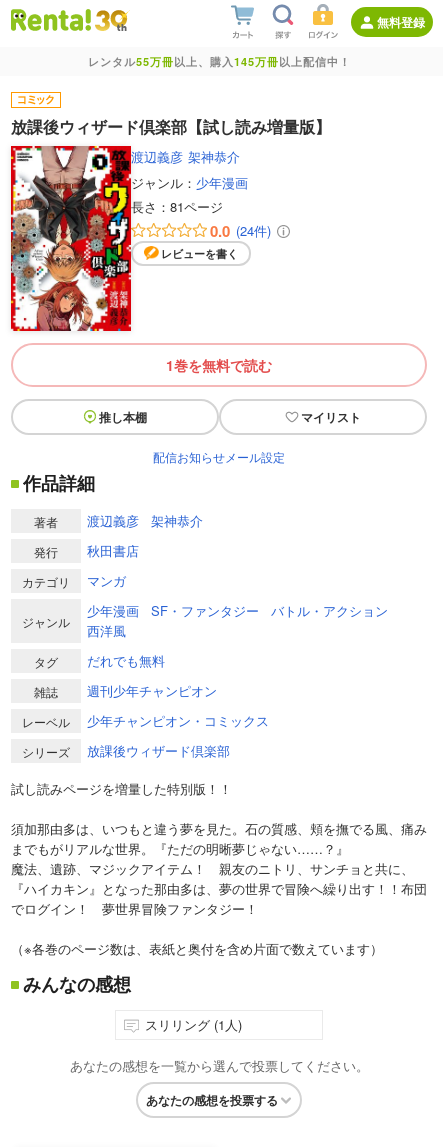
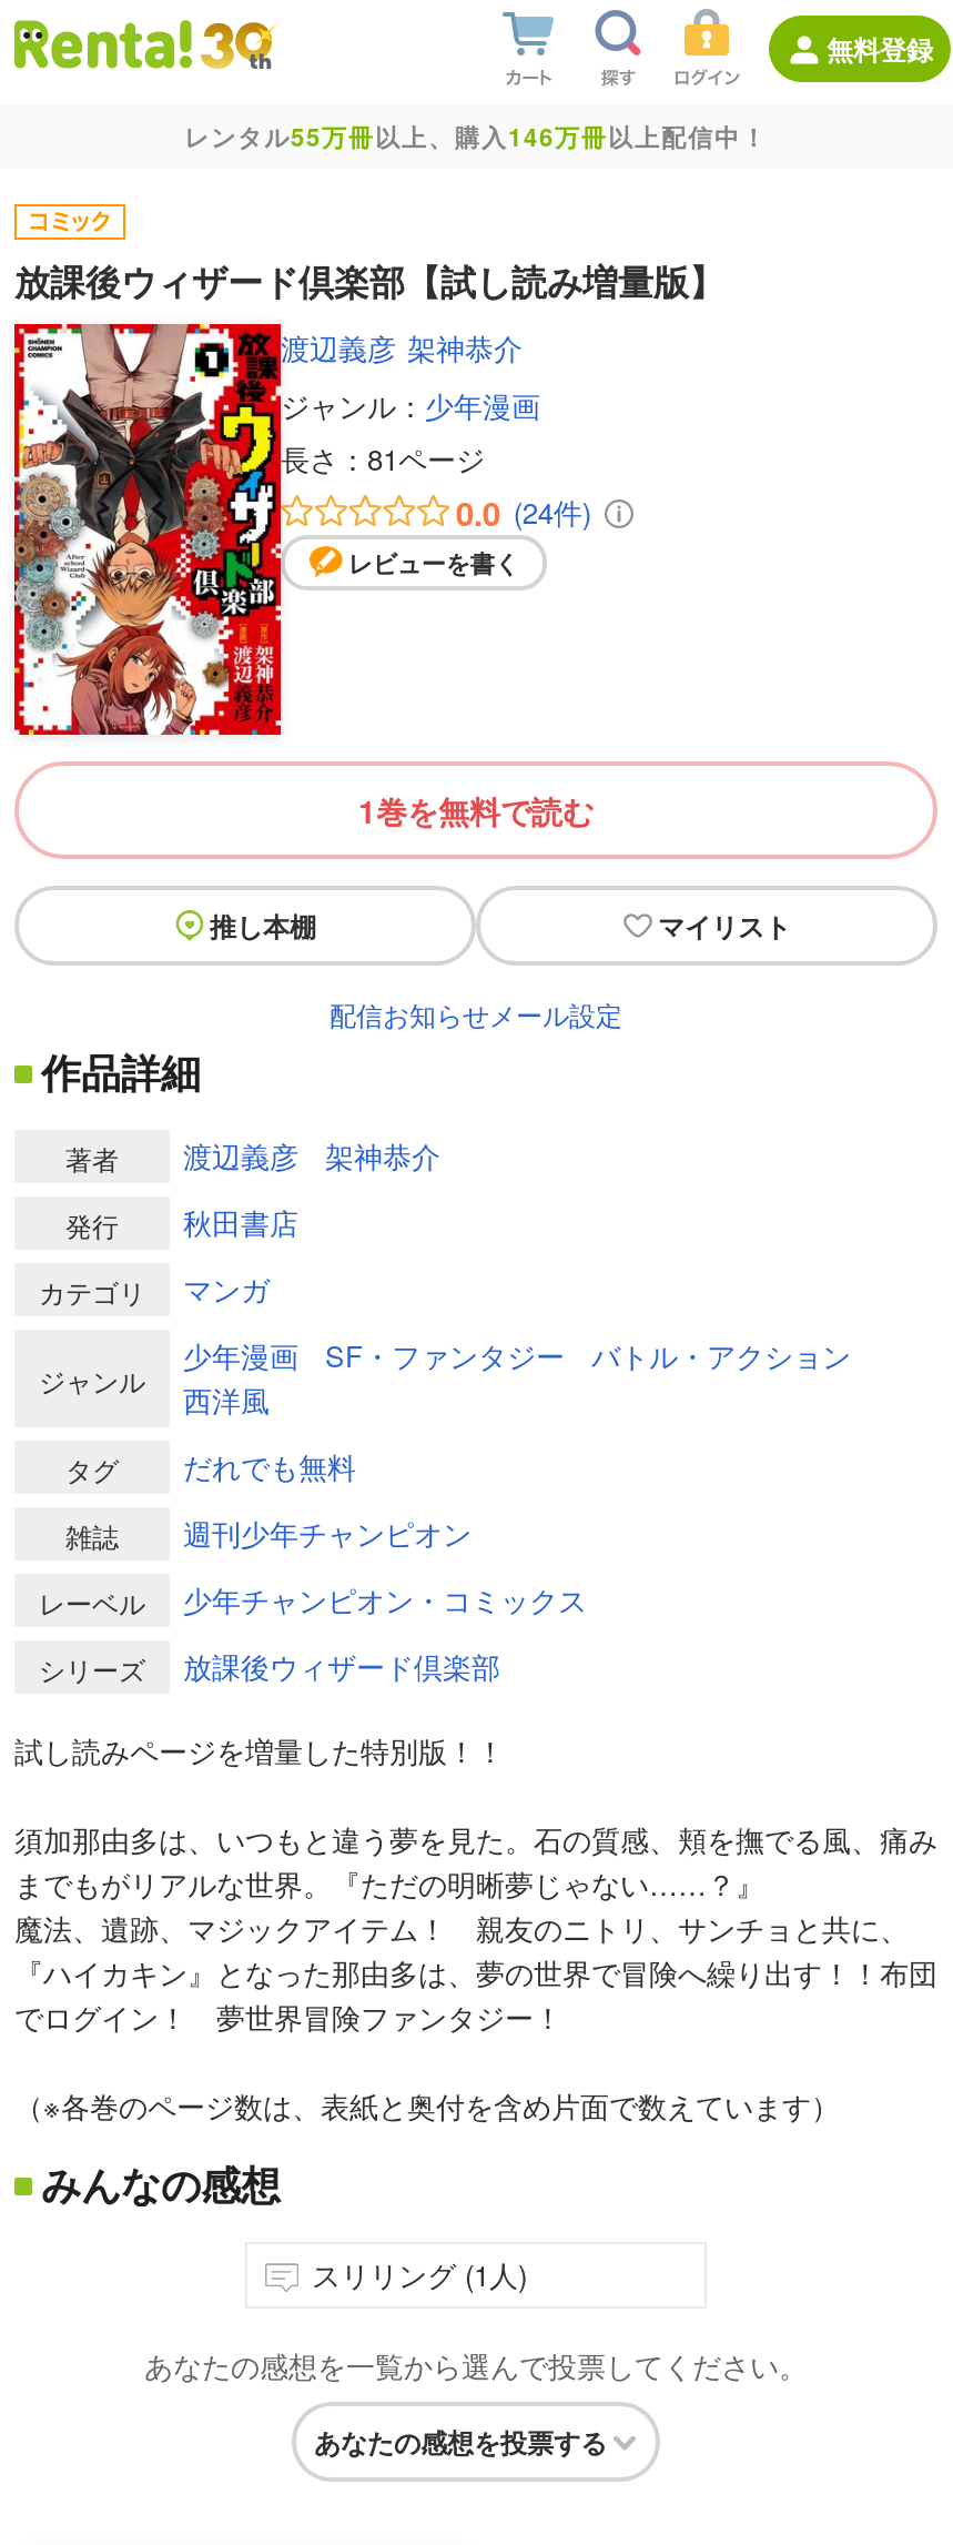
[87,54,350,69] レンタル55万冊以上、購入145万冊以上配信中！ -> [184,120,768,153] レンタル55万冊以上、購入146万冊以上配信中！

